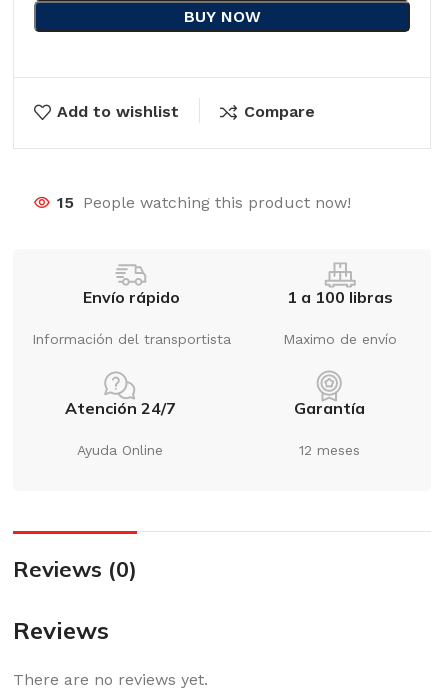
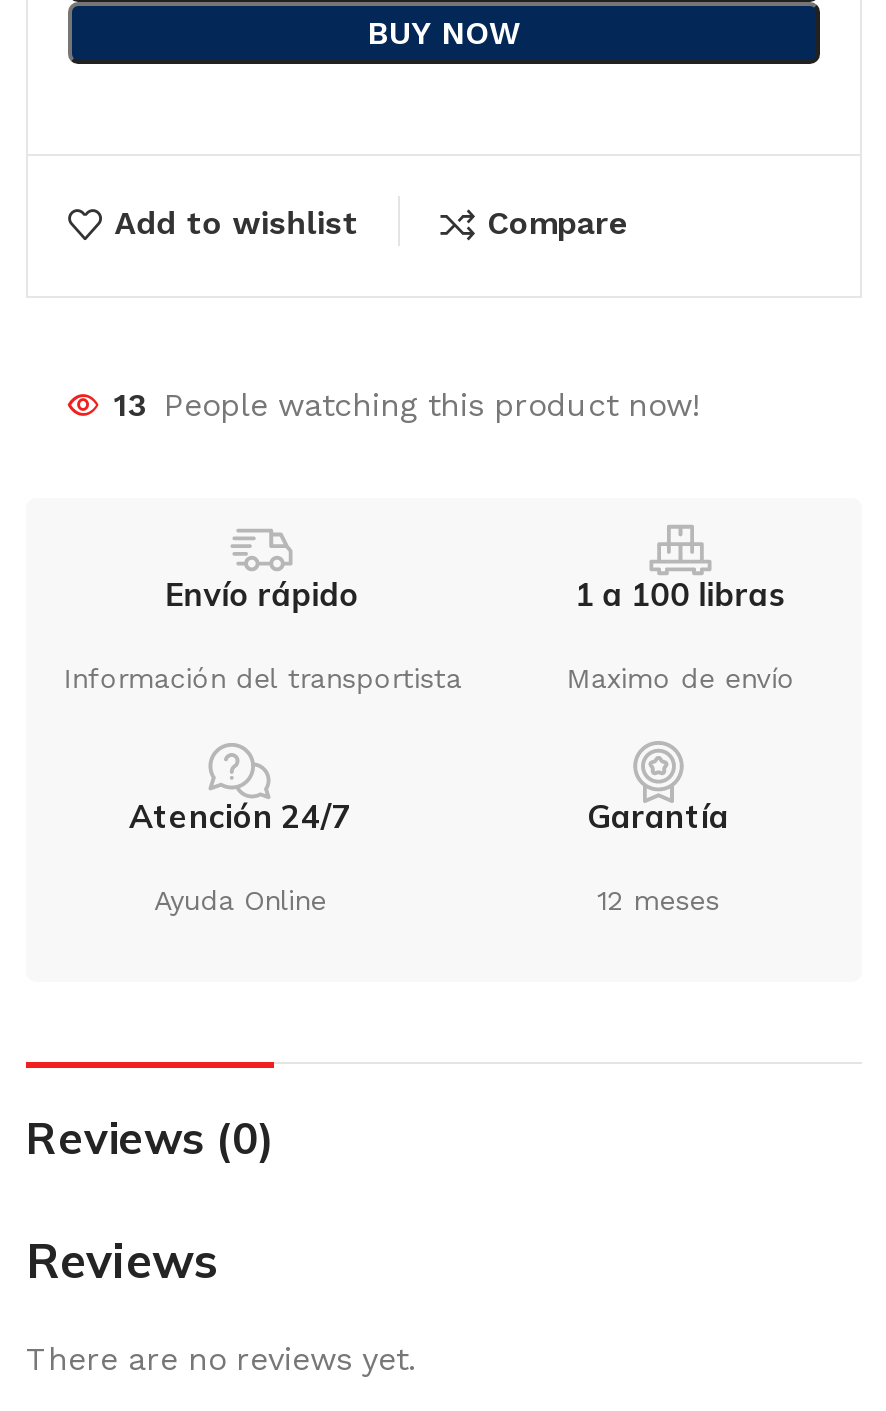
[57,193,351,212] 15 People watching this product now! -> [114,386,700,424] 13 People watching this product now!

